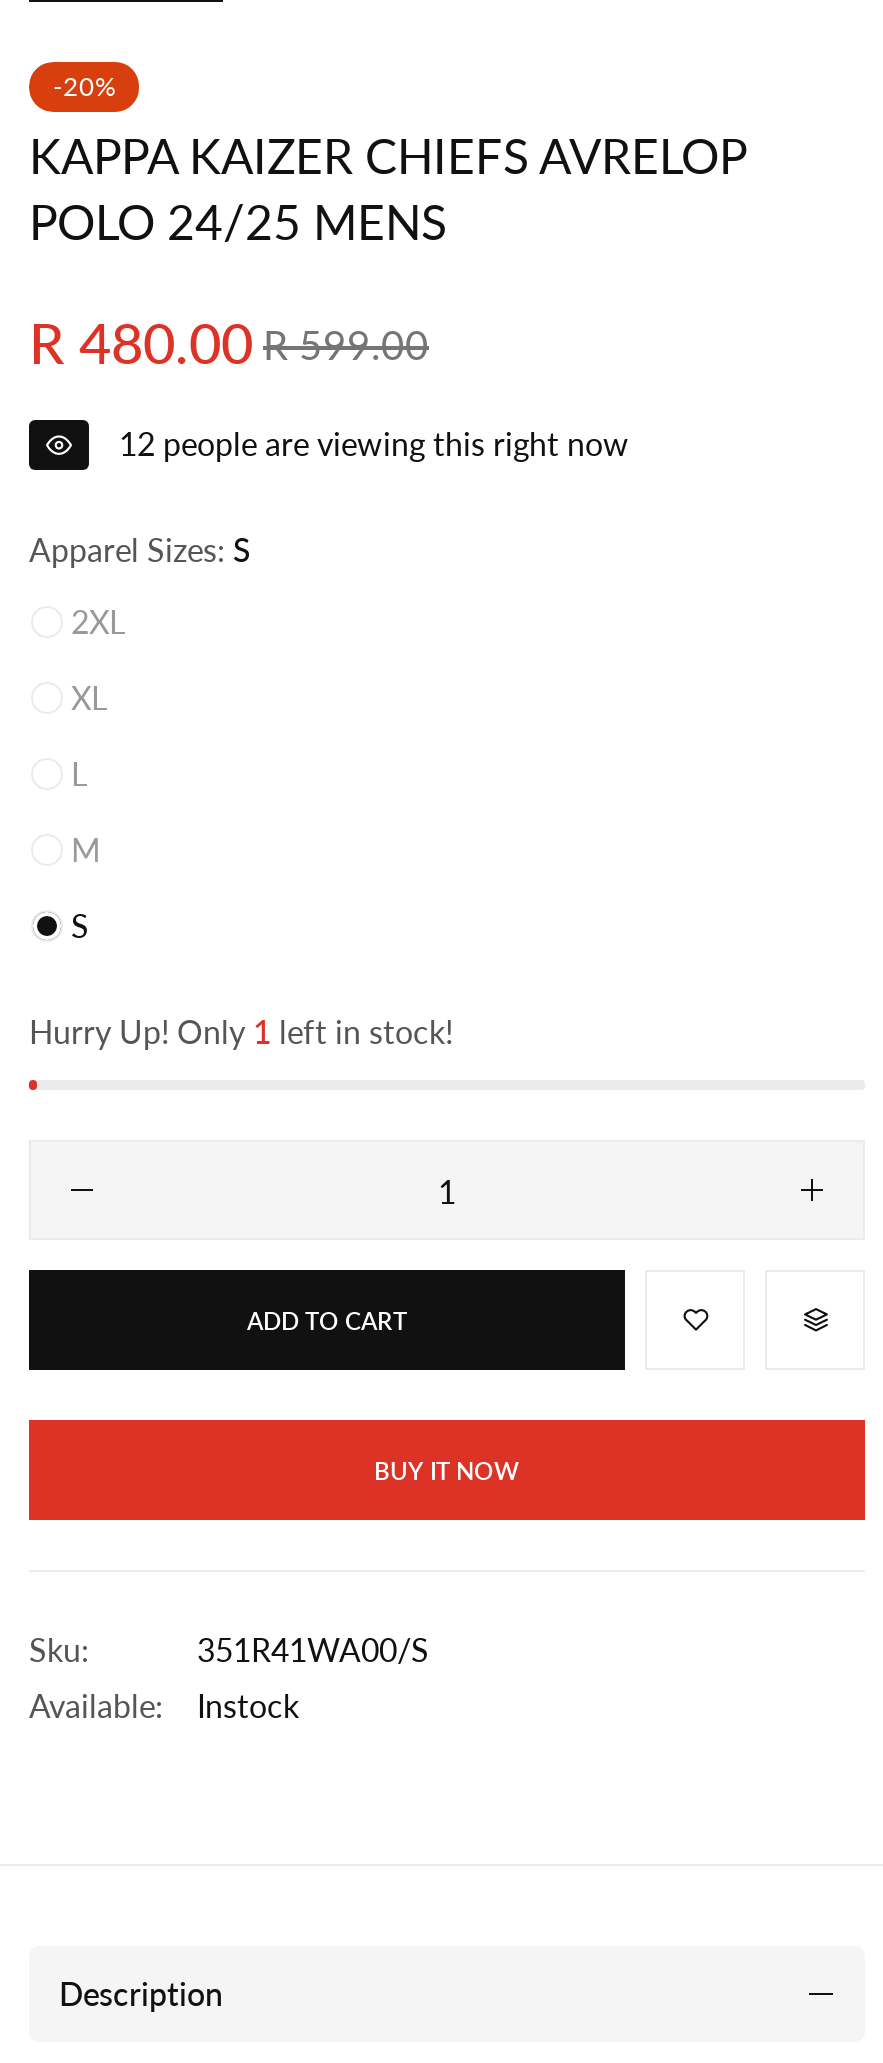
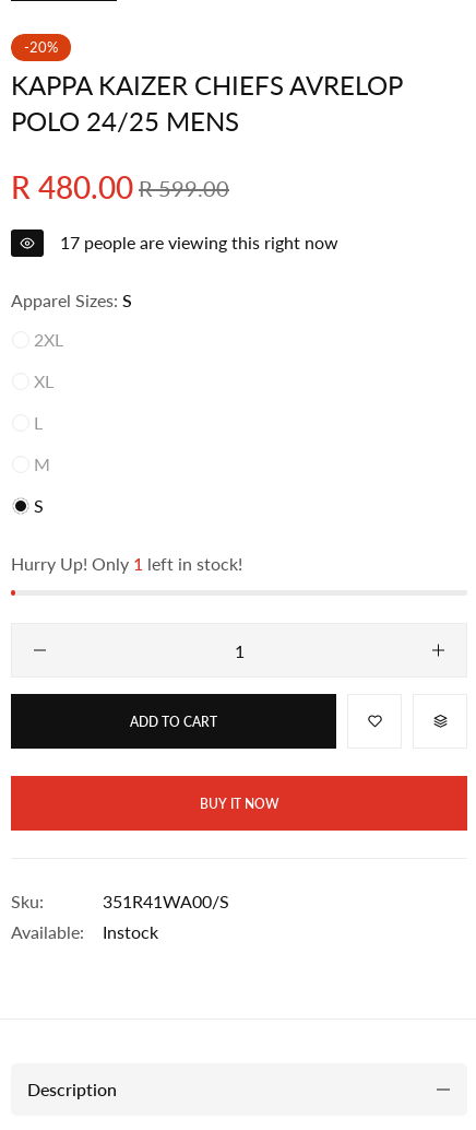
[119,424,629,462] 12 people are viewing this right now -> [60,232,338,252] 17 people are viewing this right now

